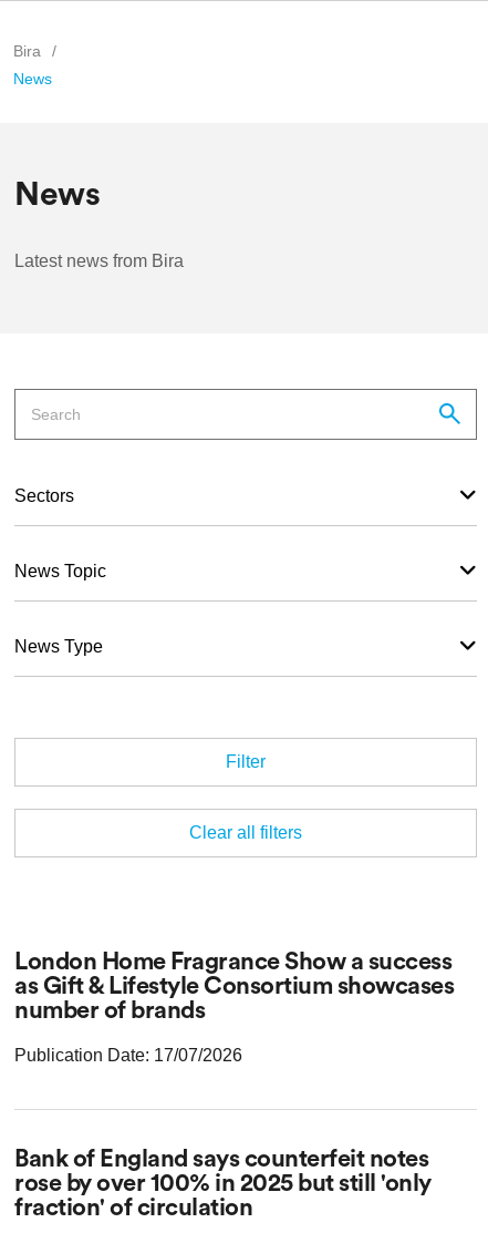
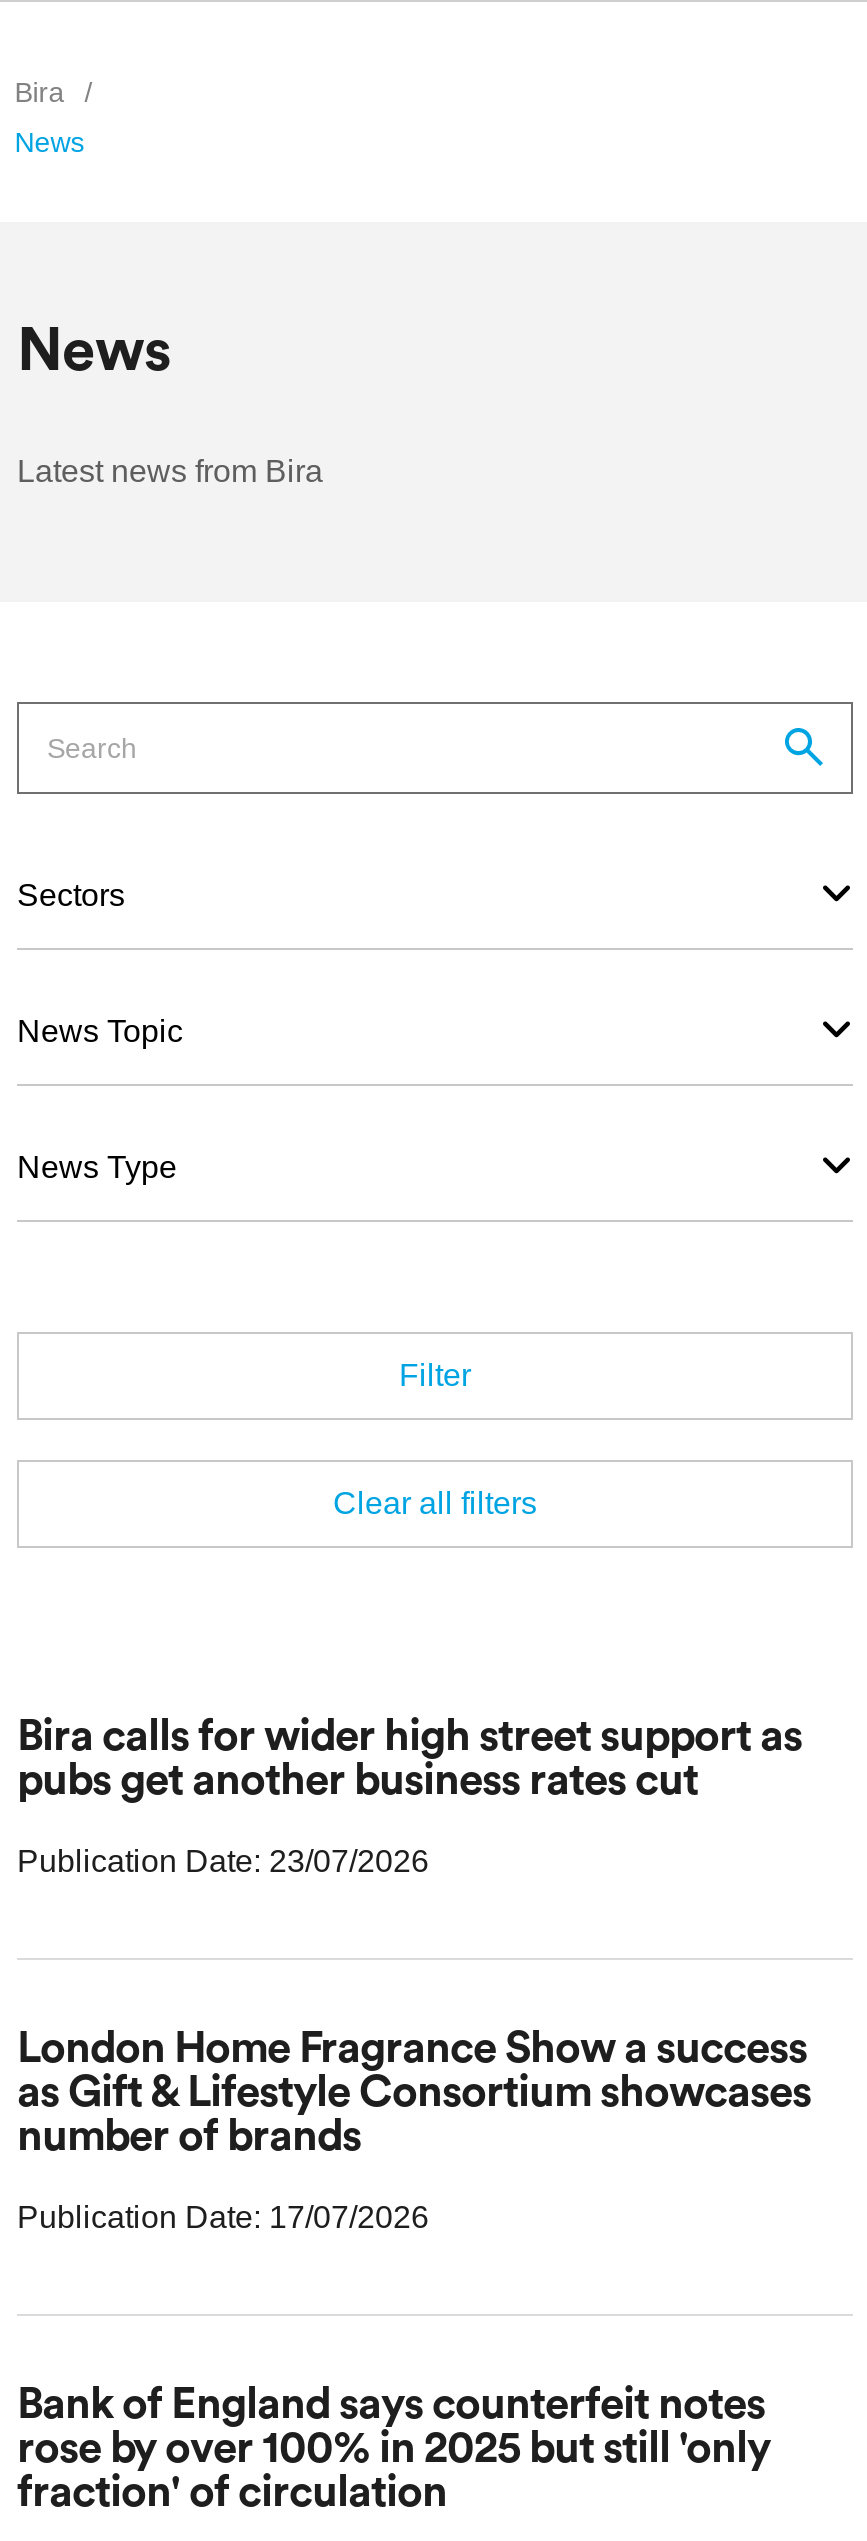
none -> [17,1713,802,1877] Bira calls for wider high street support as | pubs get another business rates cut | Publication Date: 23/07/2026

